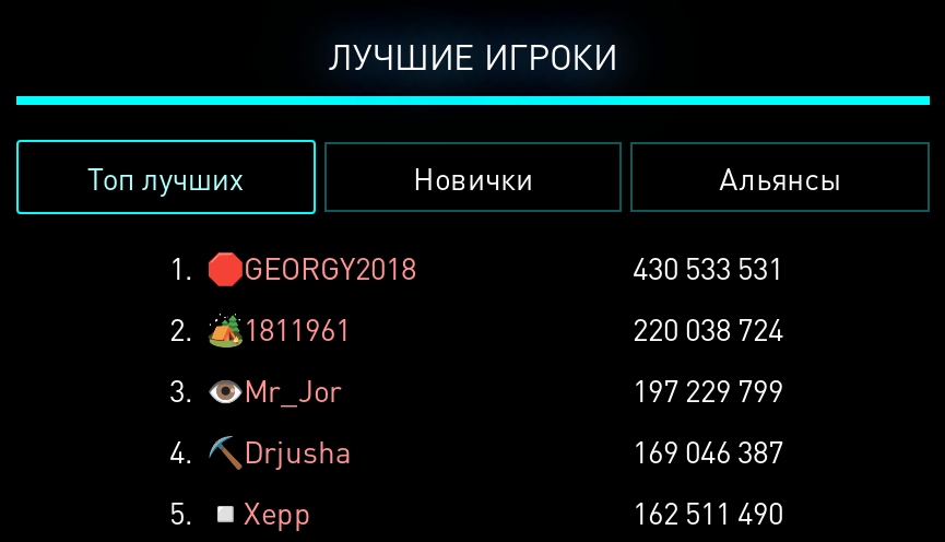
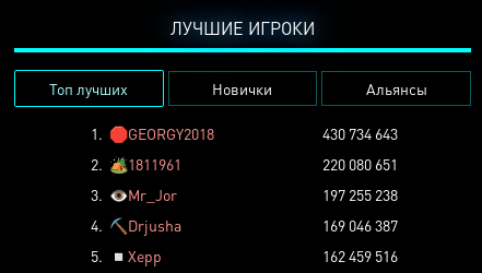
[633,247,783,286] 430 533 531 -> [322,123,398,143] 430 734 643
[633,308,783,347] 220 038 724 -> [322,154,398,174] 220 080 651
[633,369,783,409] 197 229 799 -> [322,185,398,204] 197 255 238
[633,492,783,531] 162 511 490 -> [322,246,398,265] 162 459 516

